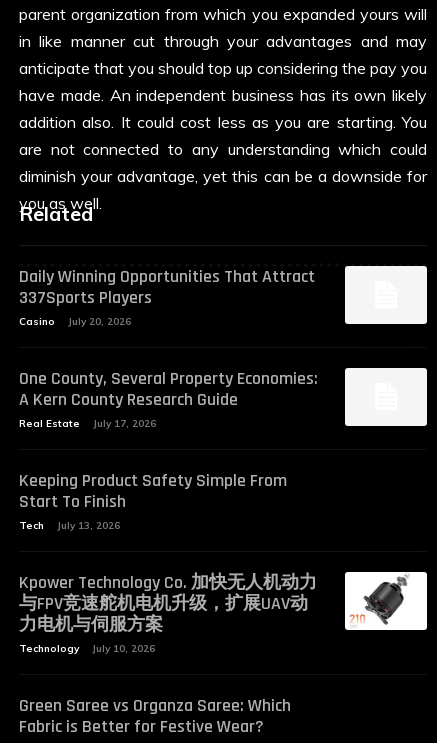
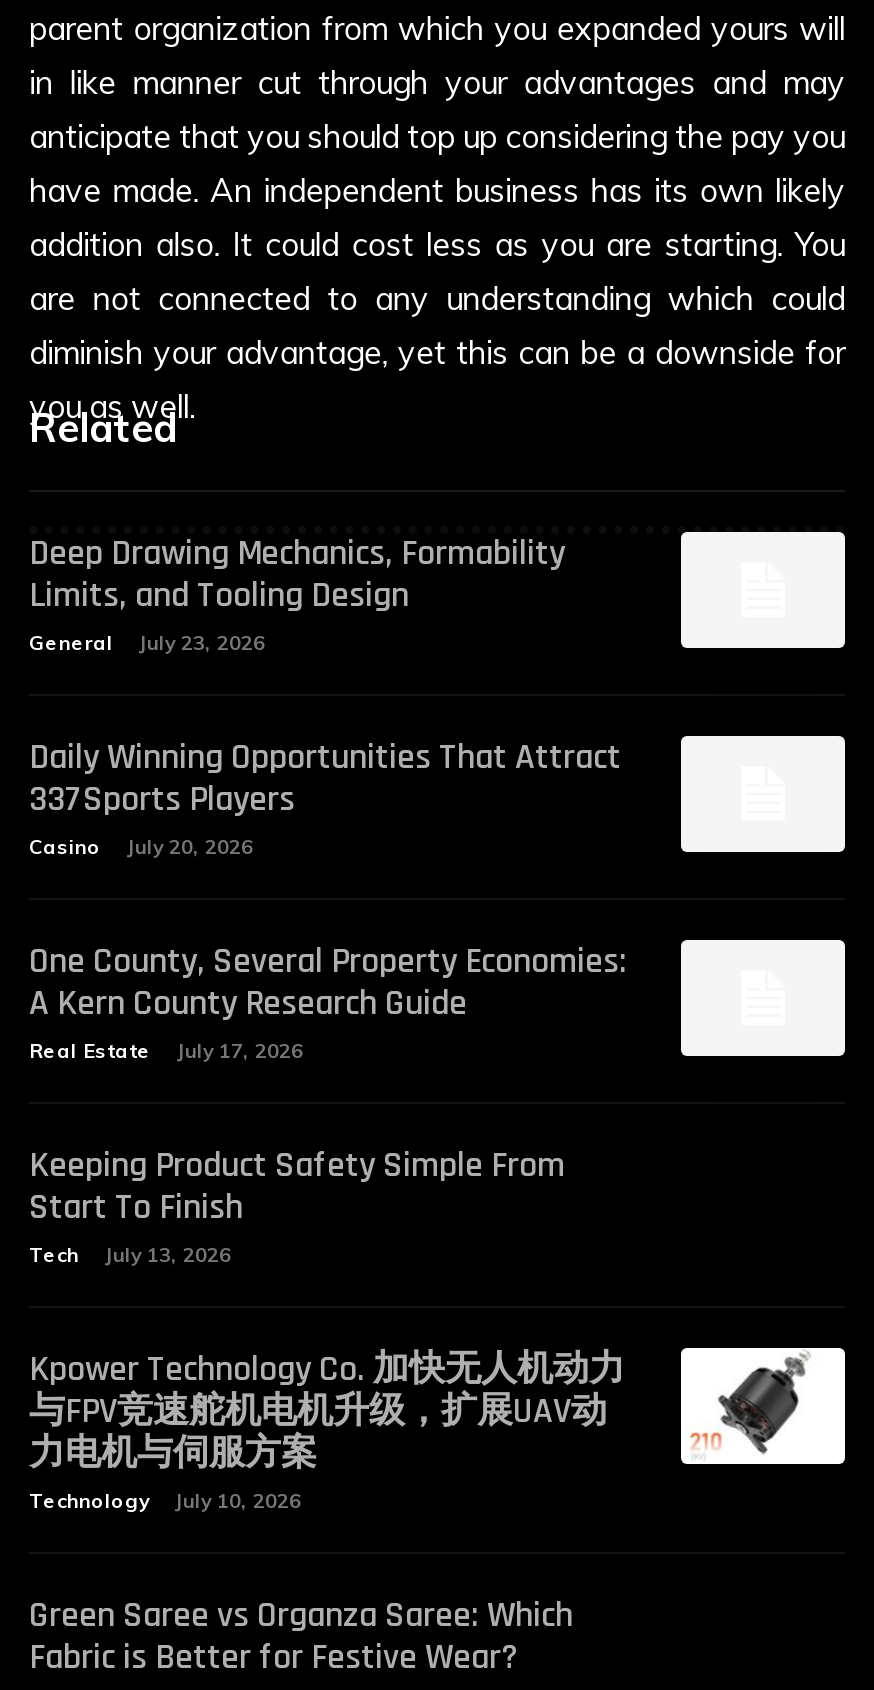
none -> [29,531,565,657] Deep Drawing Mechanics, Formability | Limits, and Tooling Design | General | July 23, 2026

